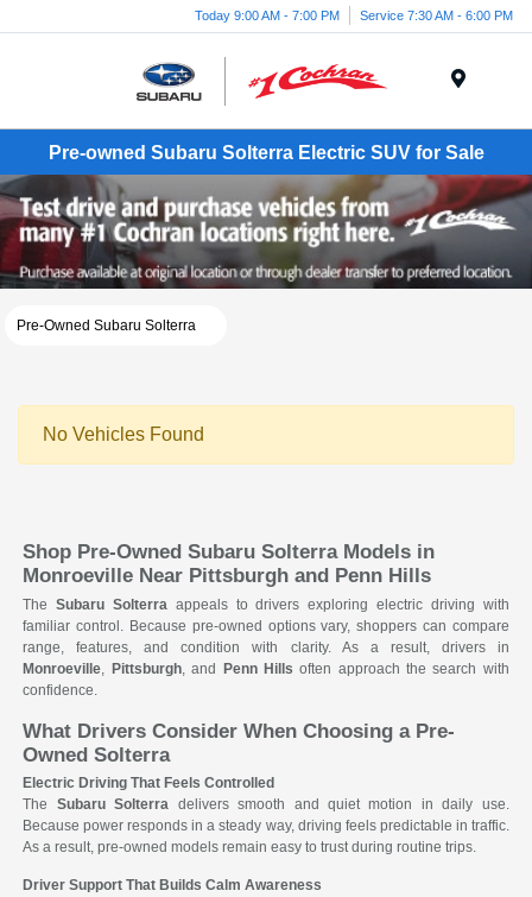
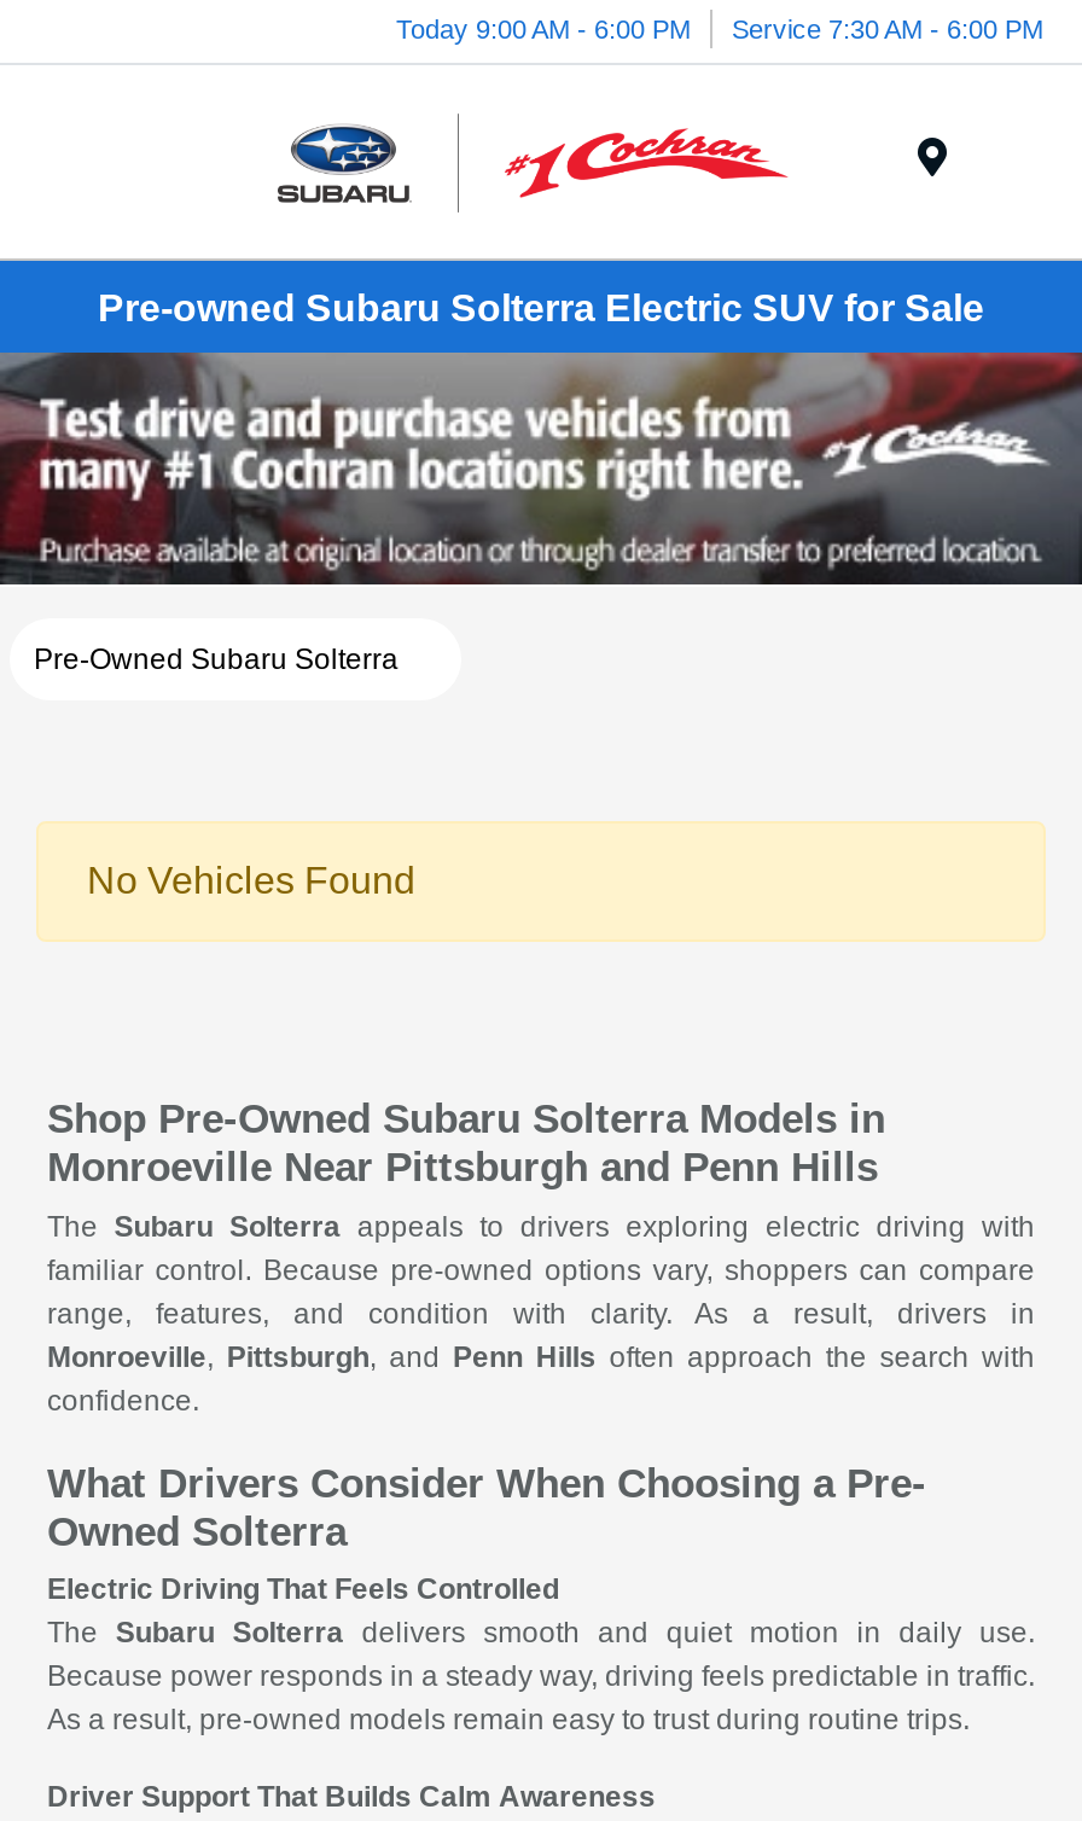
[195,8,513,22] Today 9:00 AM - 7:00 PM Service 7:30 AM - 6:00 PM -> [396,13,1043,42] Today 9:00 AM - 6:00 PM Service 7:30 AM - 6:00 PM

